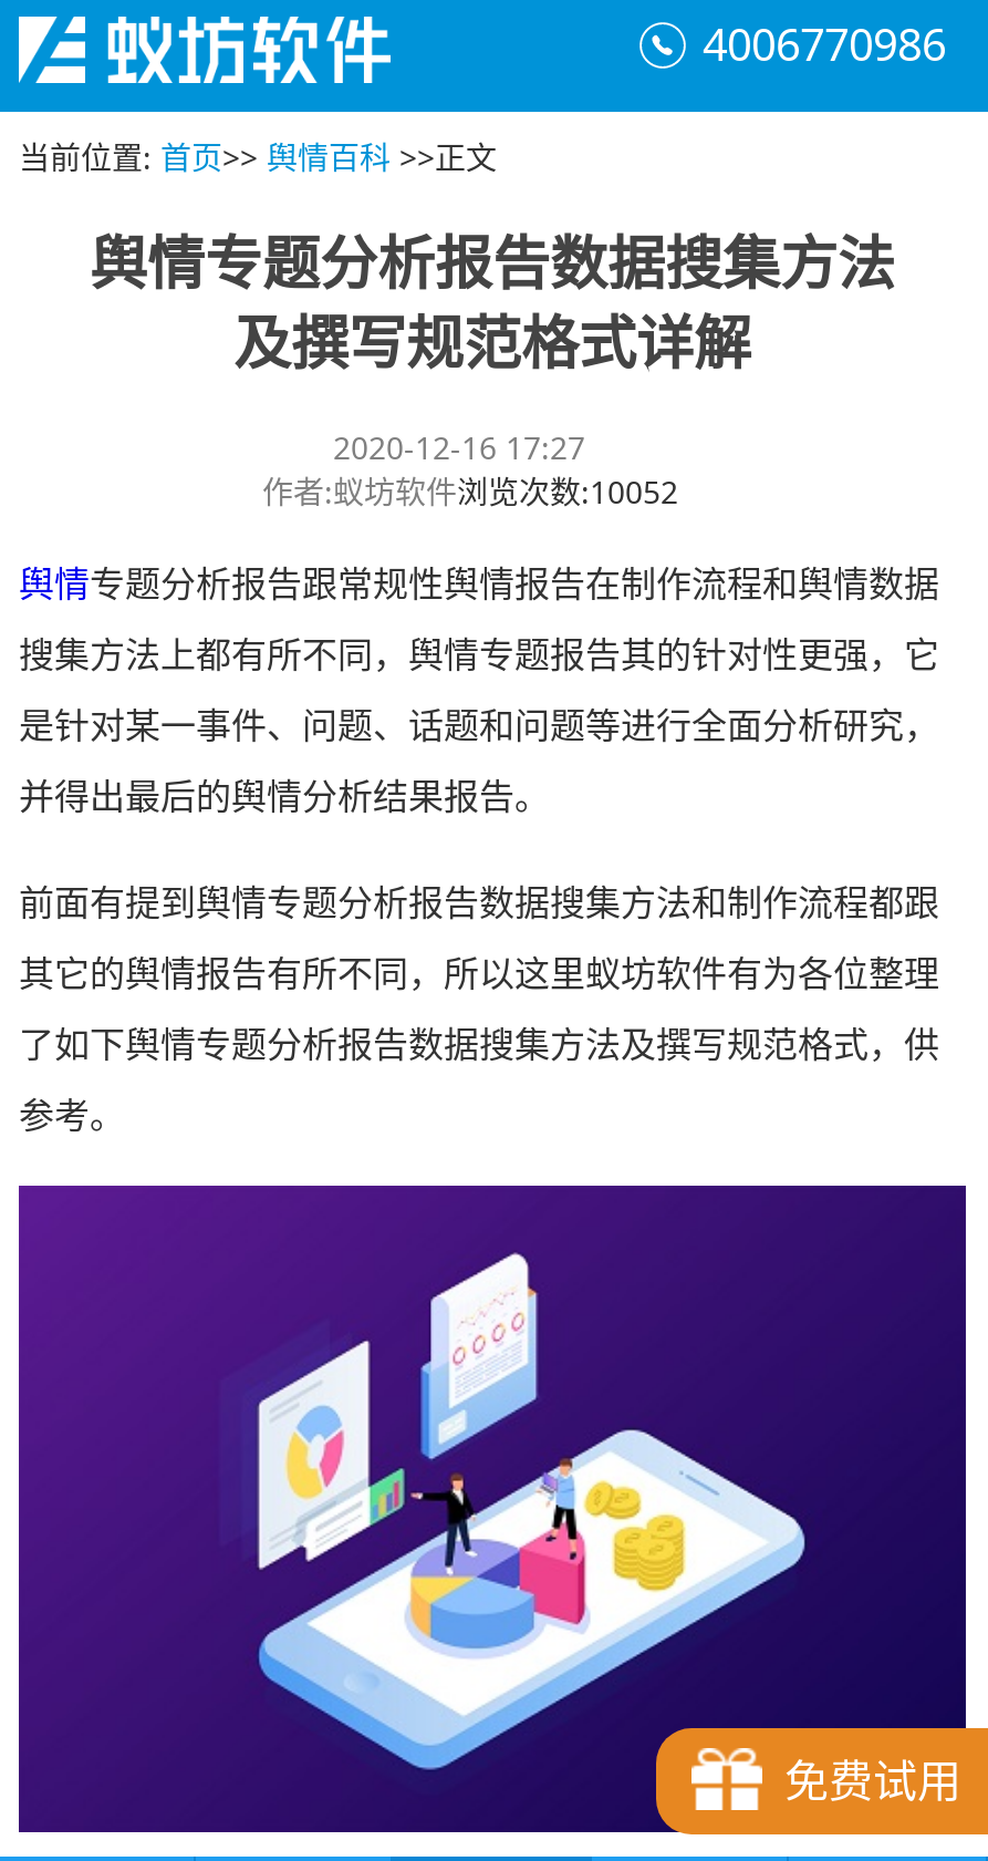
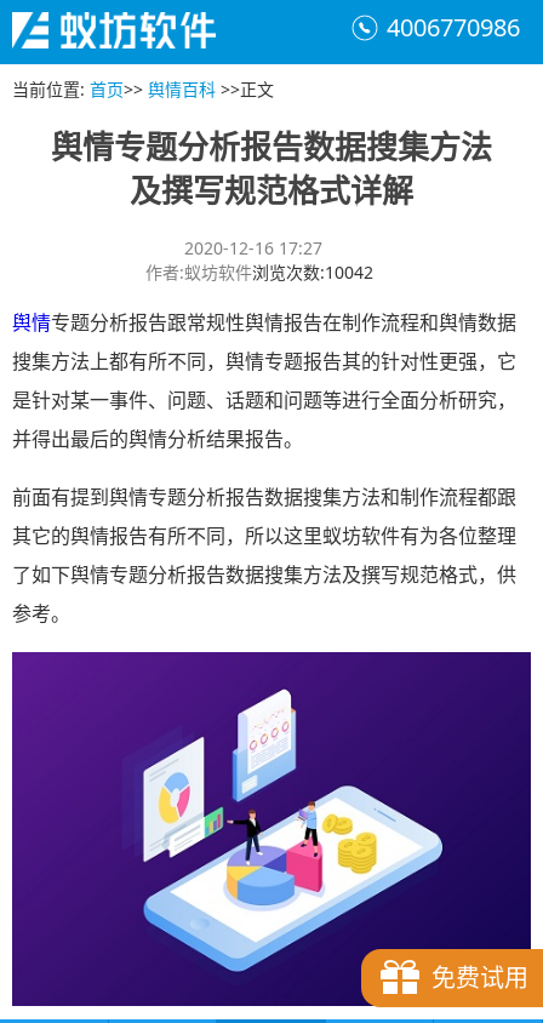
[262,471,678,513] 作者:蚁坊软件浏览次数:10052 -> [145,261,373,284] 作者:蚁坊软件浏览次数:10042

